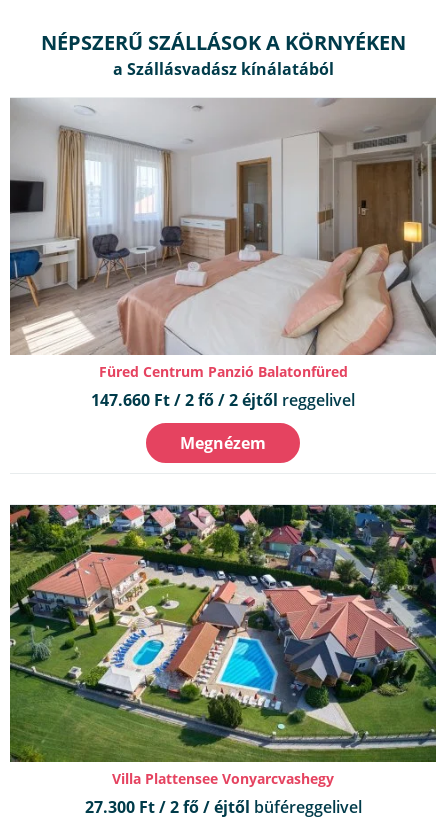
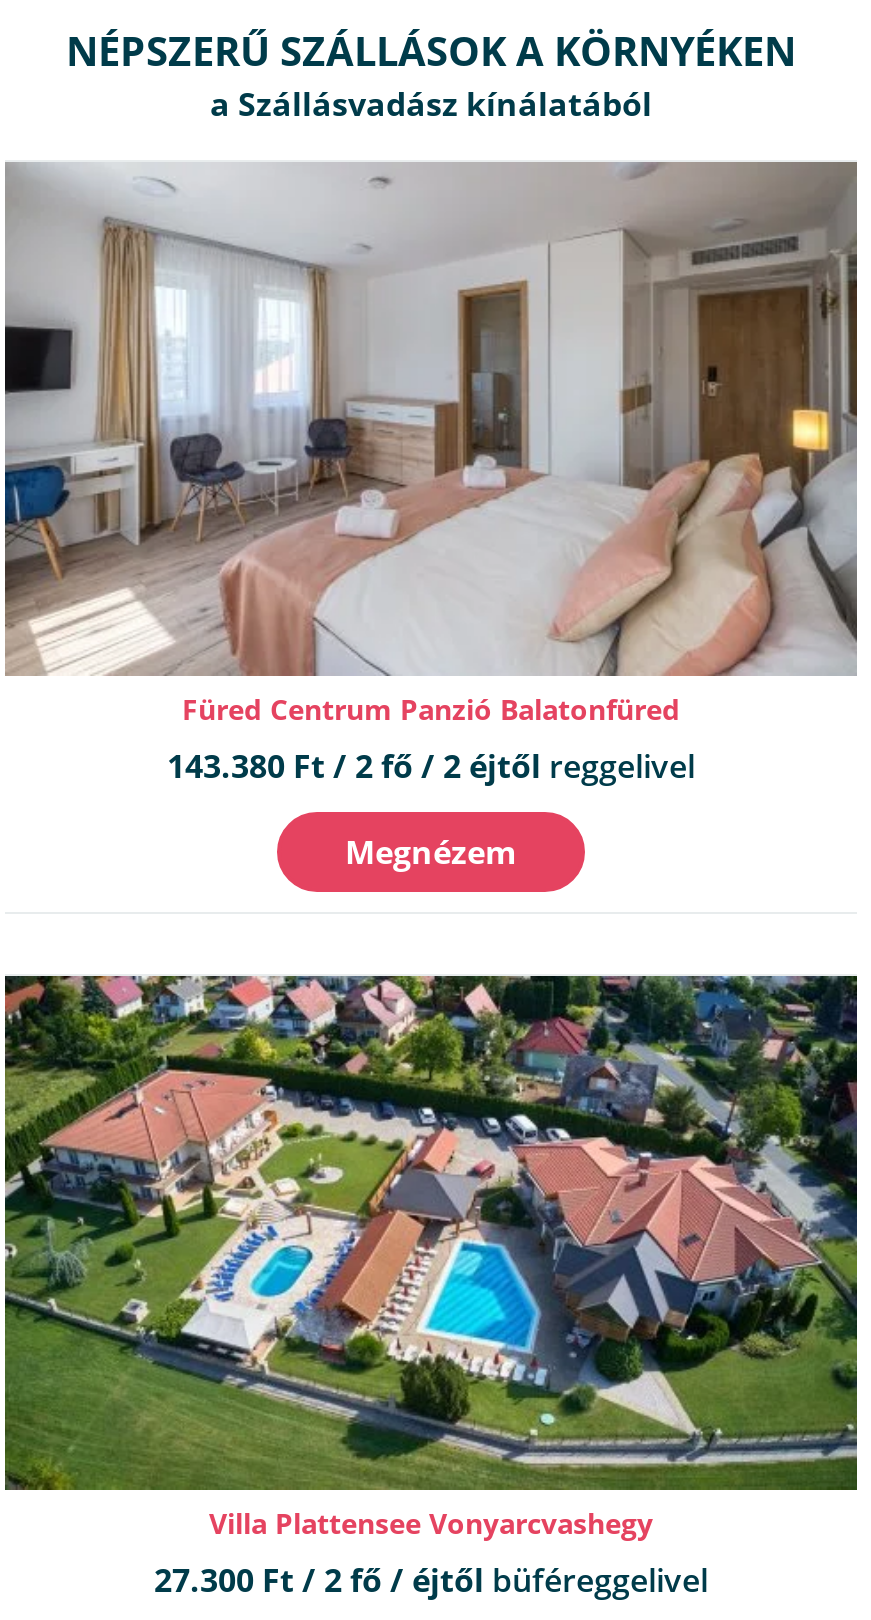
[91,389,355,411] 147.660 Ft / 2 fő / 2 éjtől reggelivel -> [167,744,695,788] 143.380 Ft / 2 fő / 2 éjtől reggelivel

